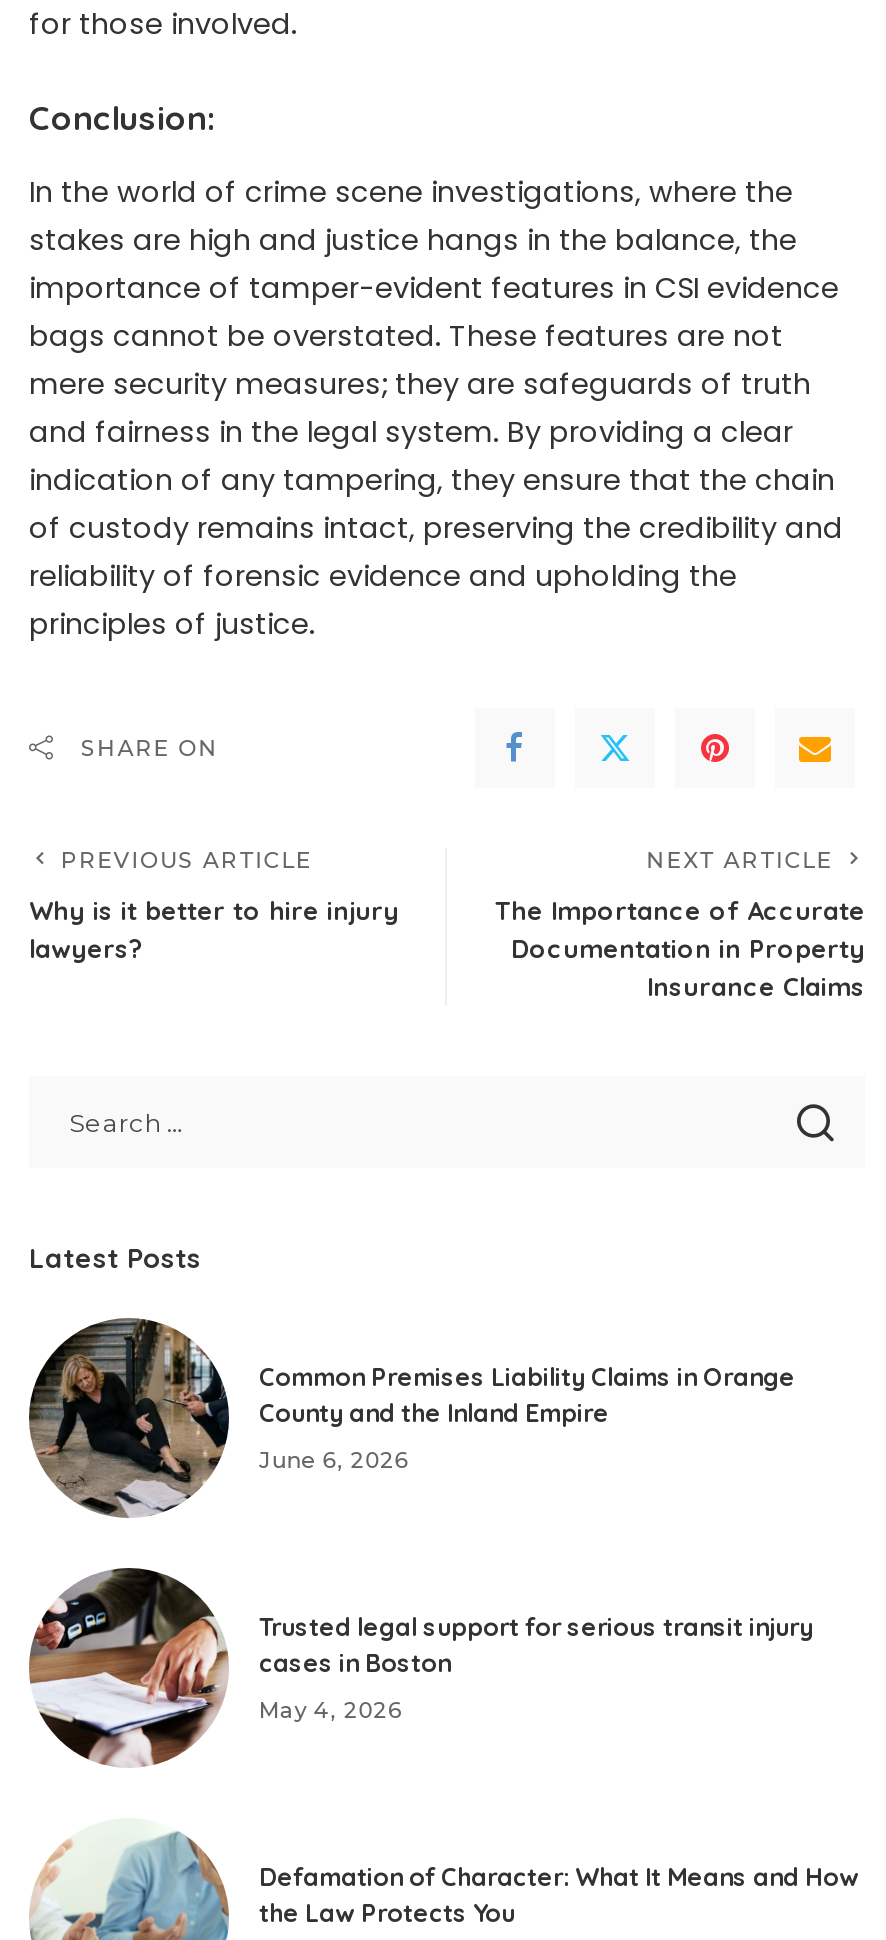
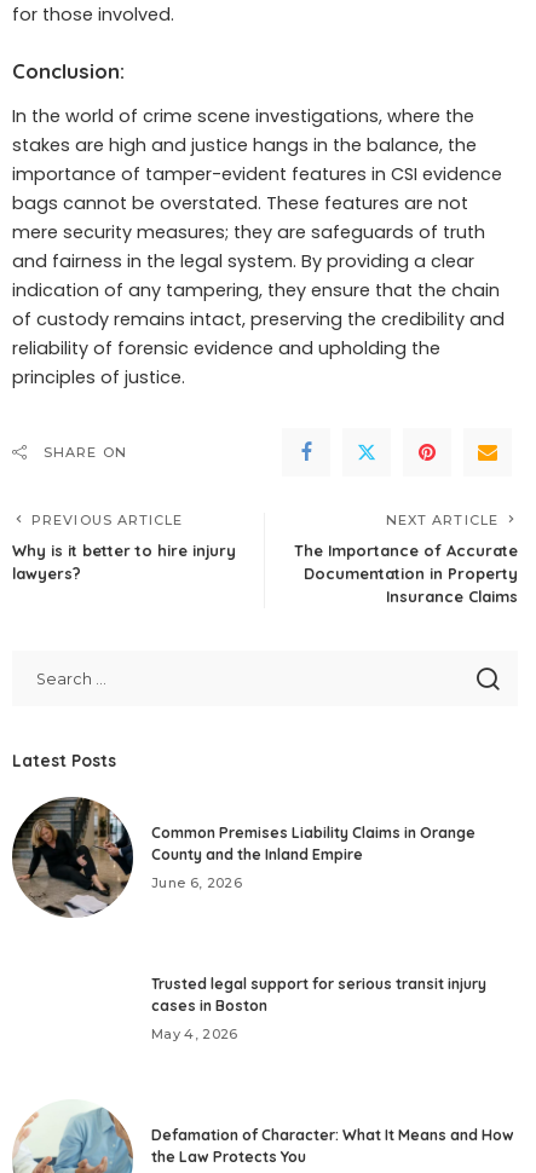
[27,1566,231,1768] [image] -> none

